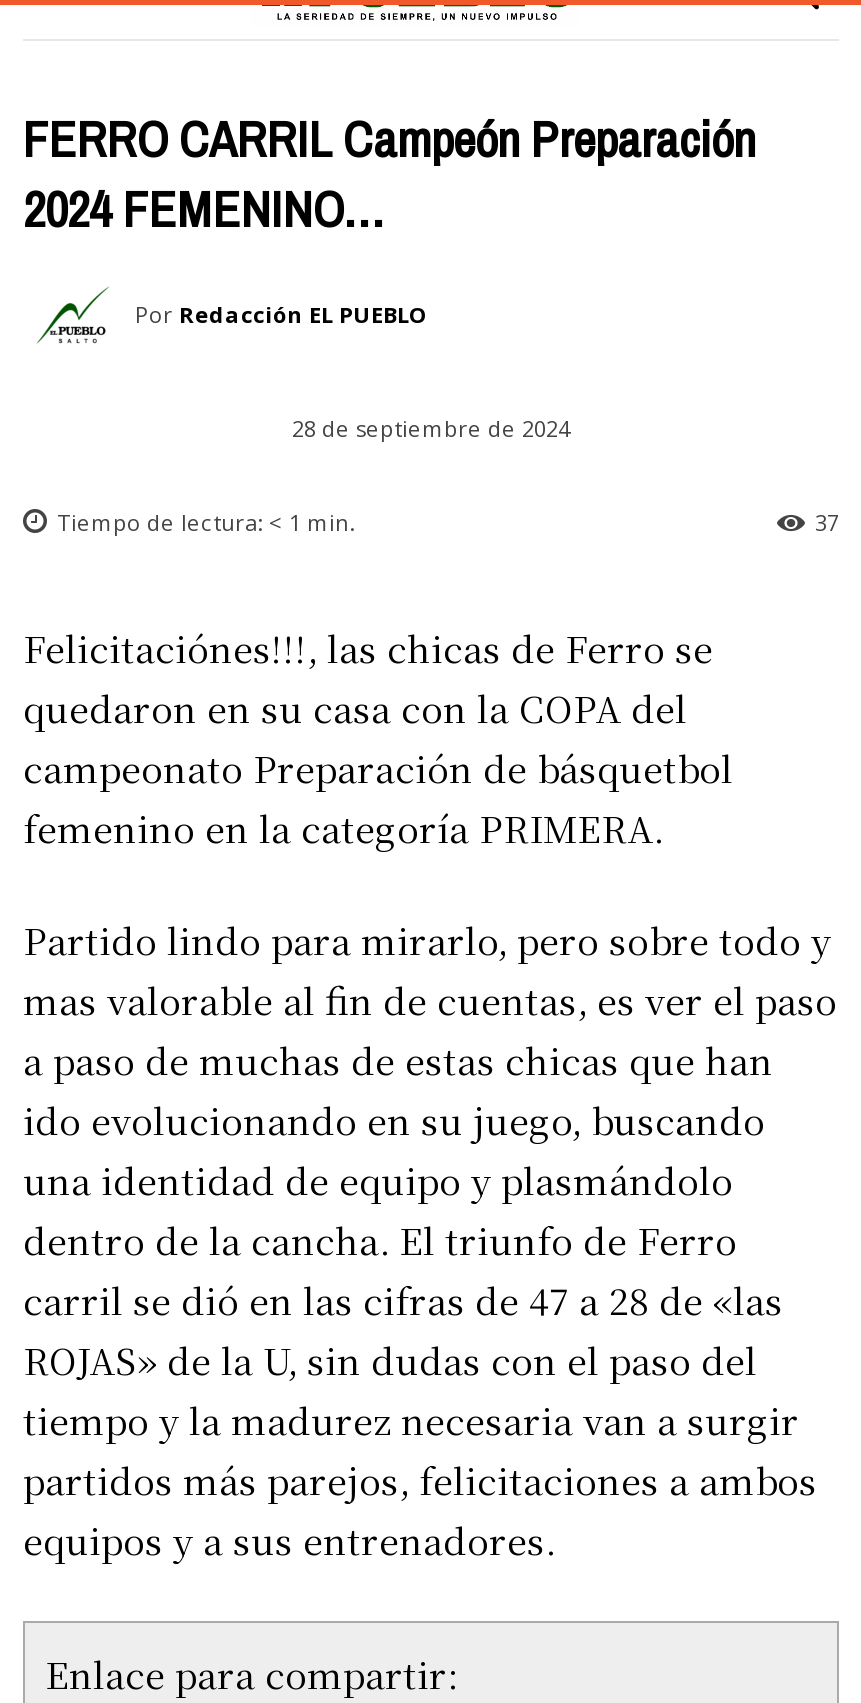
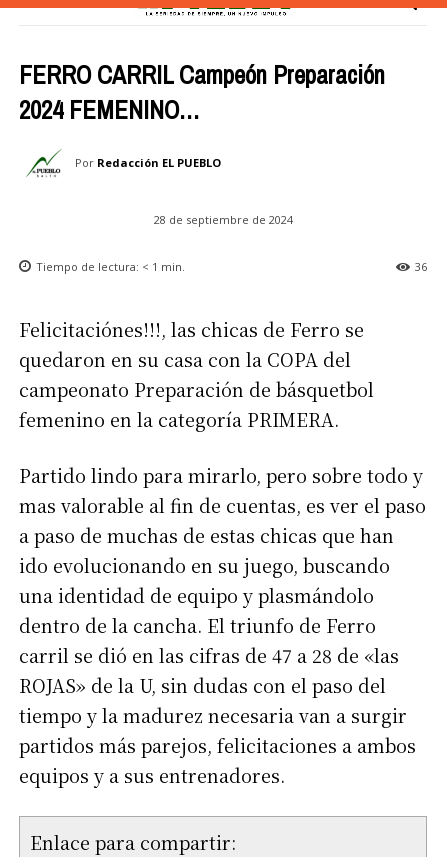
[815,507,839,537] 37 -> [415,259,427,274] 36

